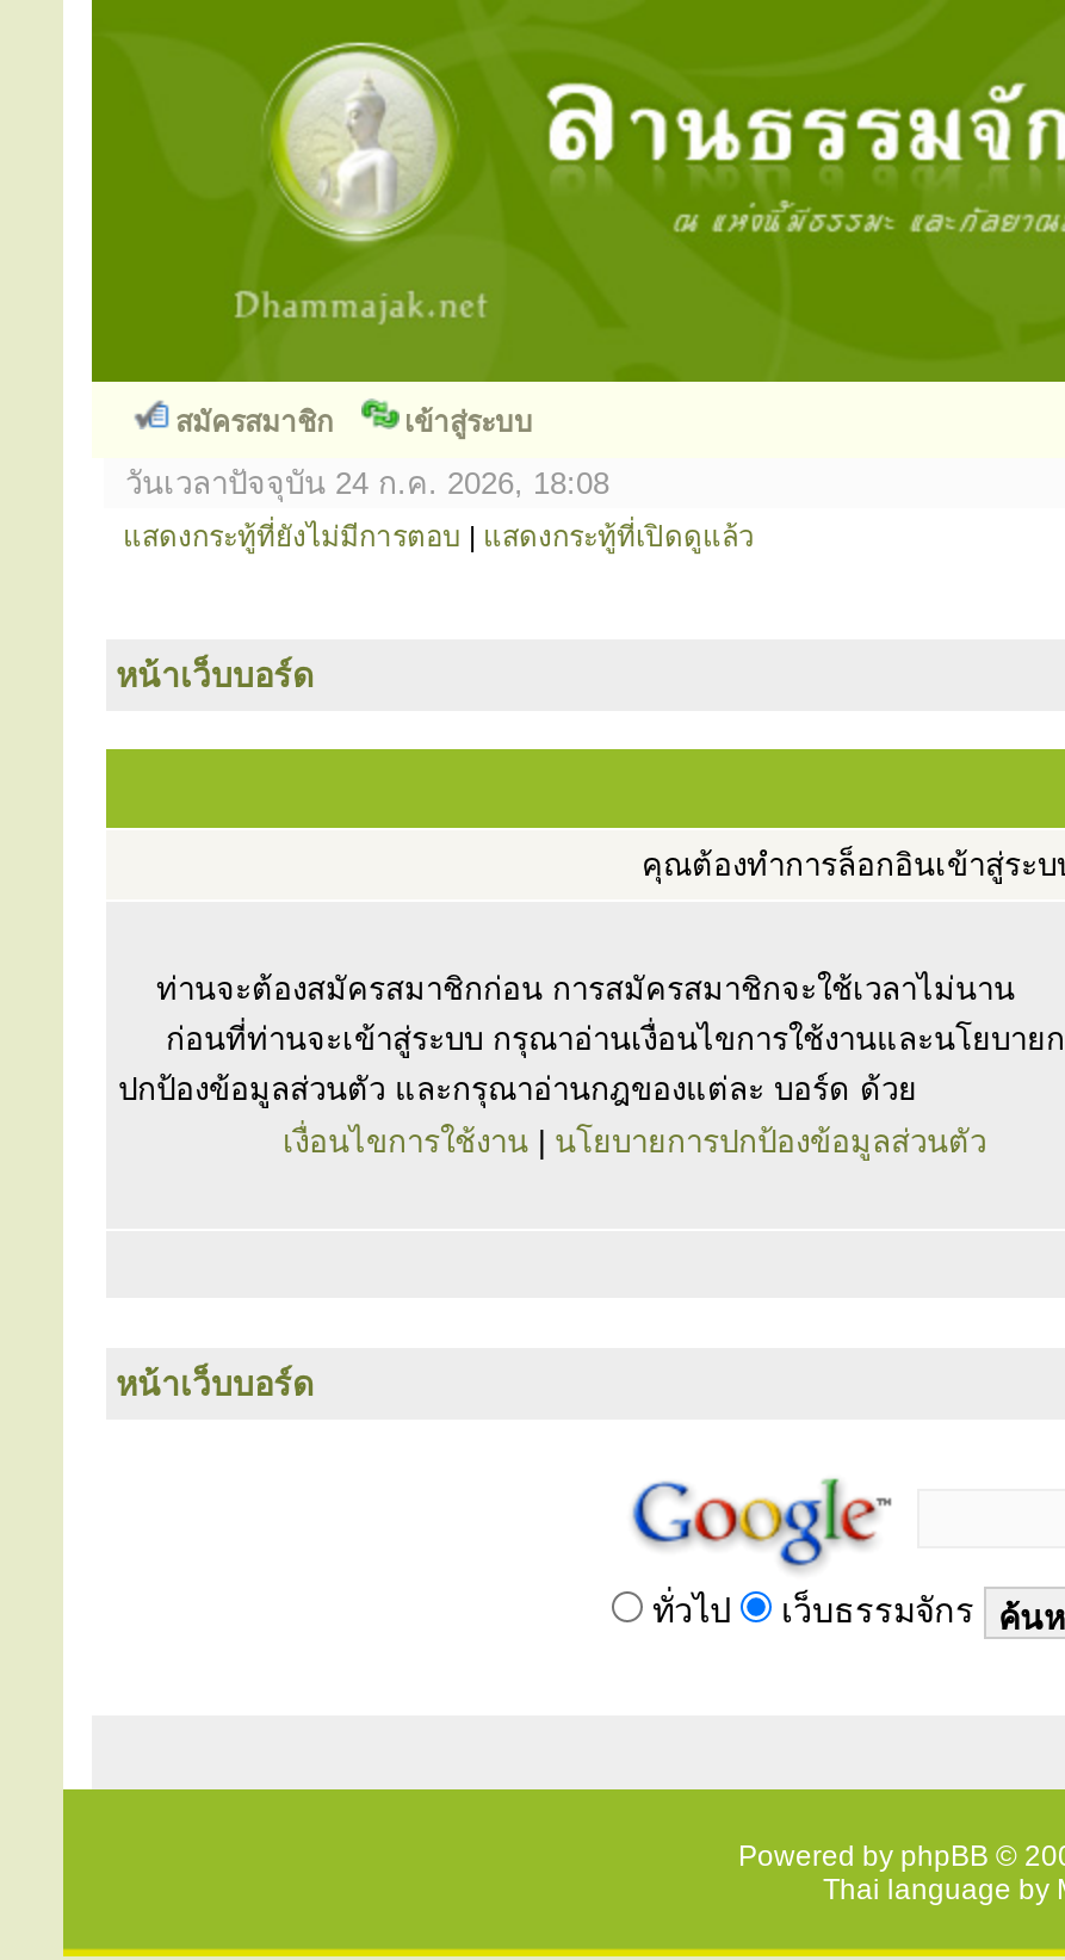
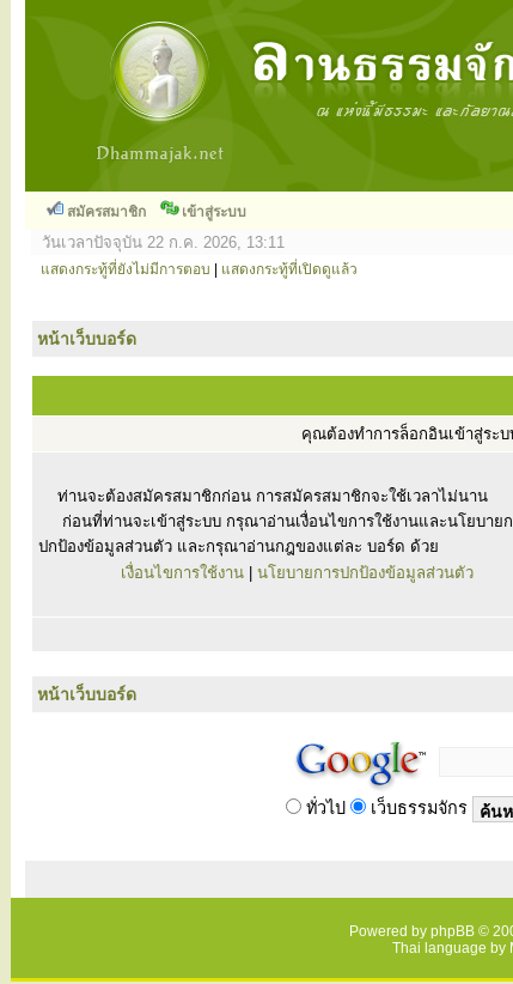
[125,465,629,501] วันเวลาปัจจุบัน 24 ก.ค. 2026, 18:08 -> [42,233,294,251] วันเวลาปัจจุบัน 22 ก.ค. 2026, 13:11

